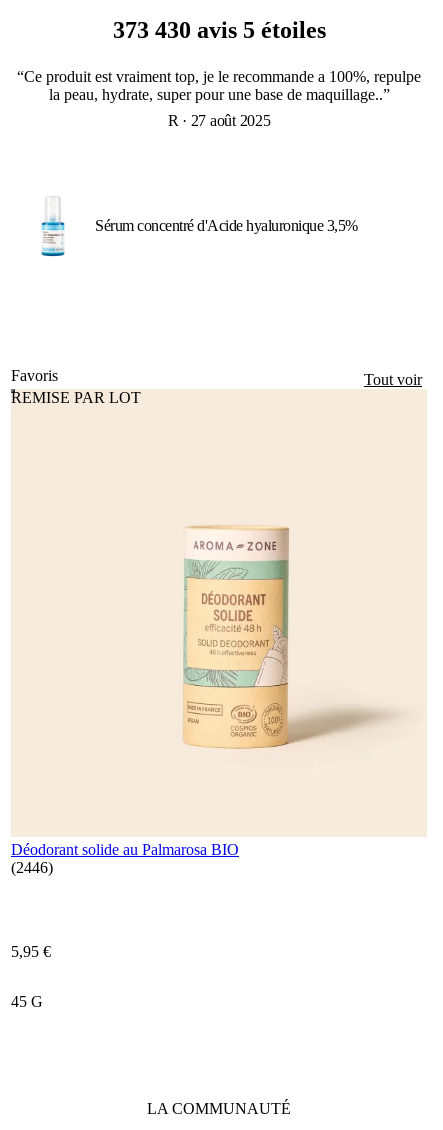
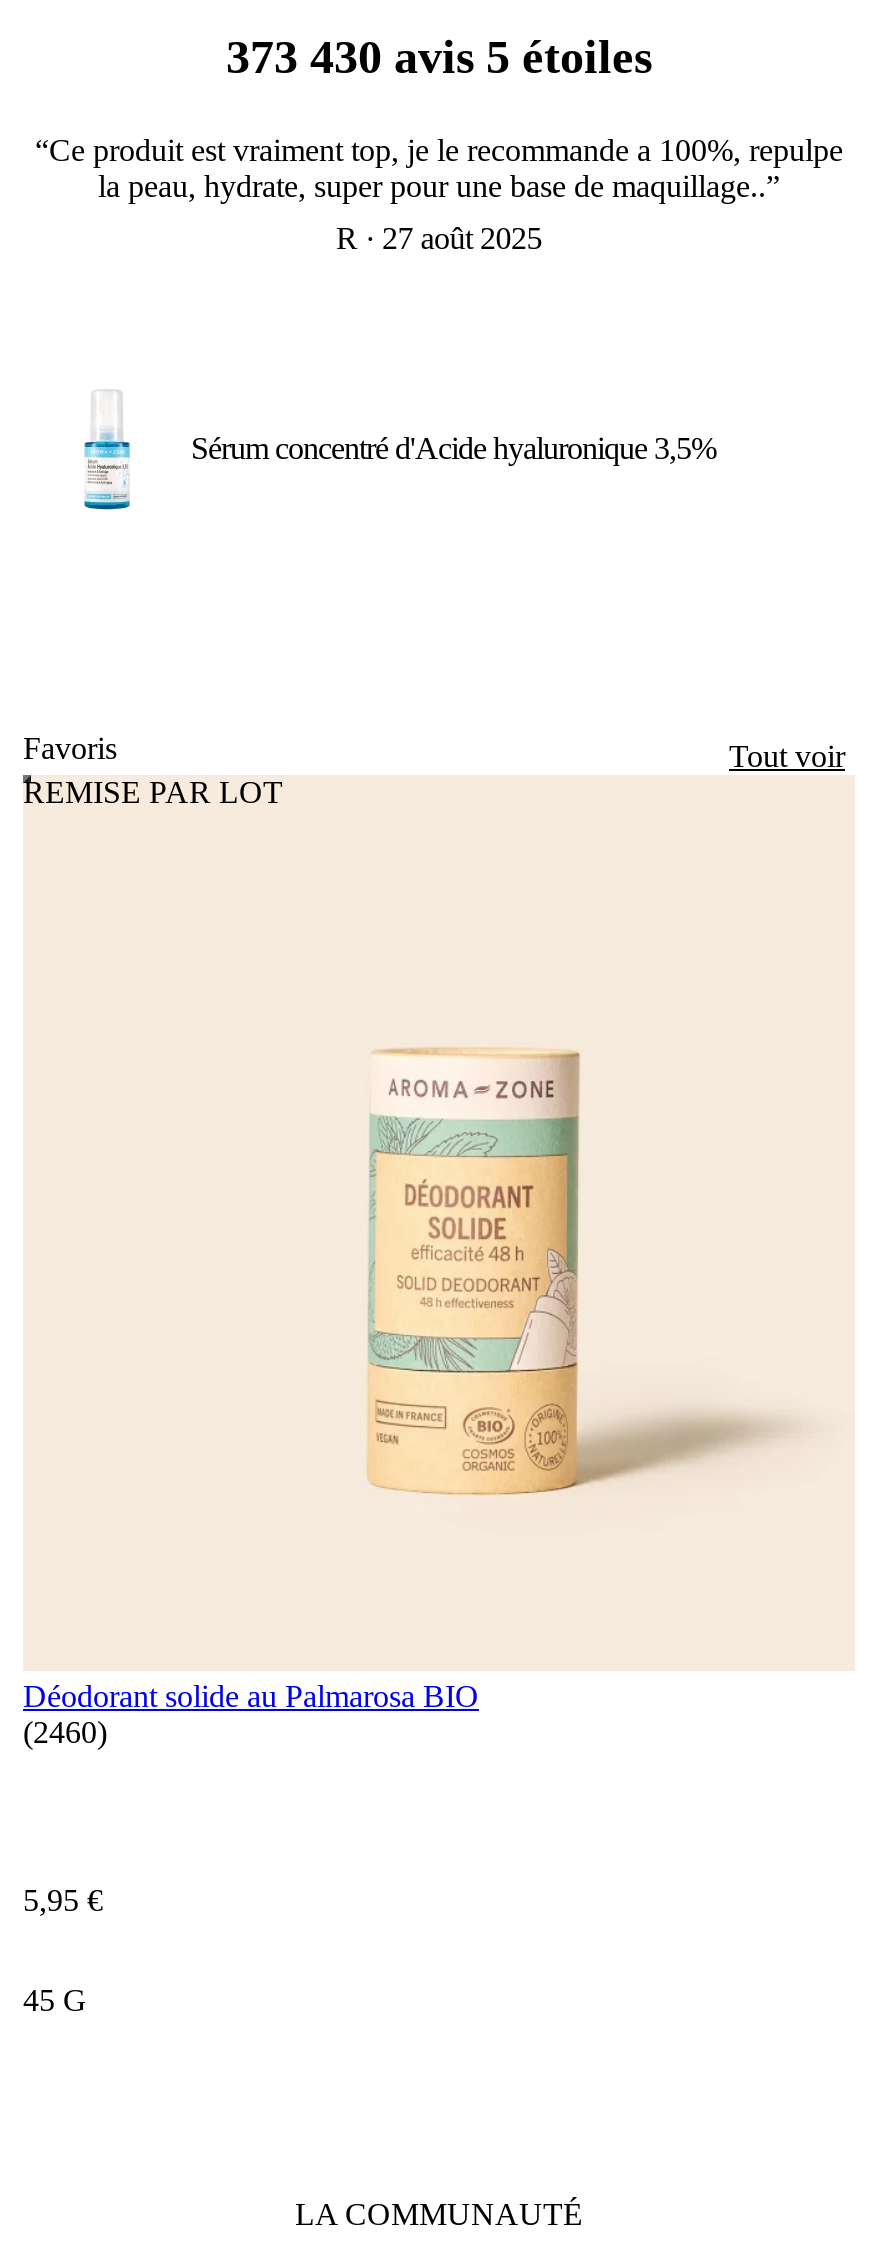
[11,859,53,876] (2446) -> [23,1716,107,1750] (2460)

